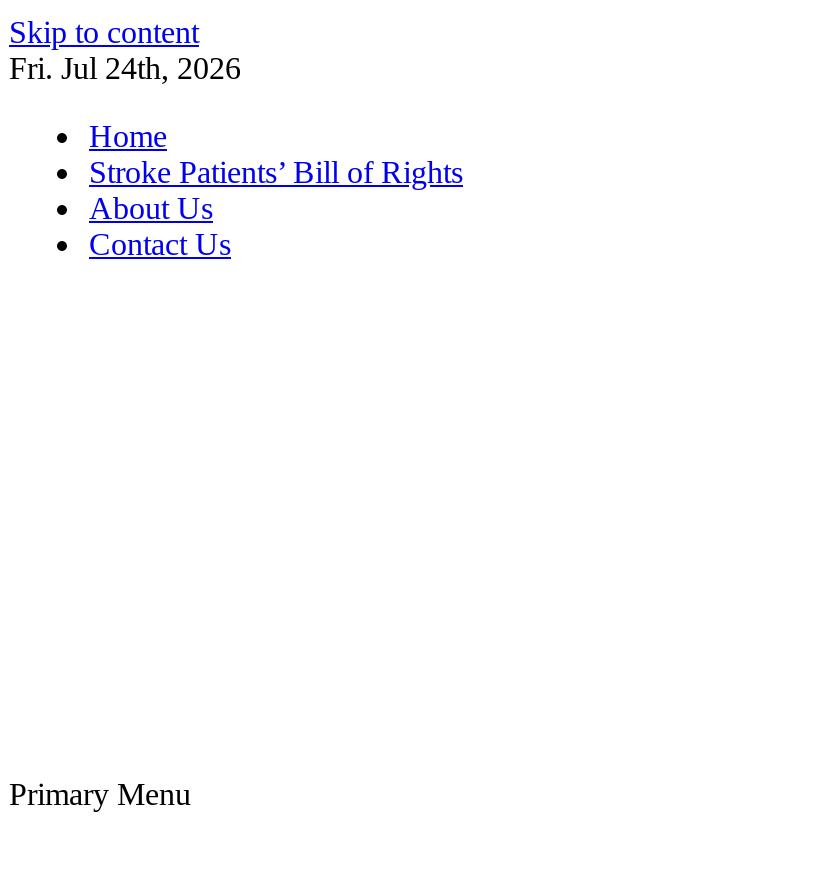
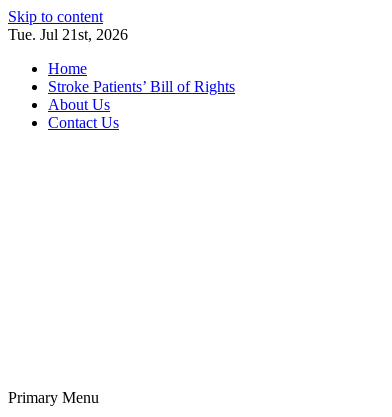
[9,51,241,85] Fri. Jul 24th, 2026 -> [8,26,128,43] Tue. Jul 21st, 2026

